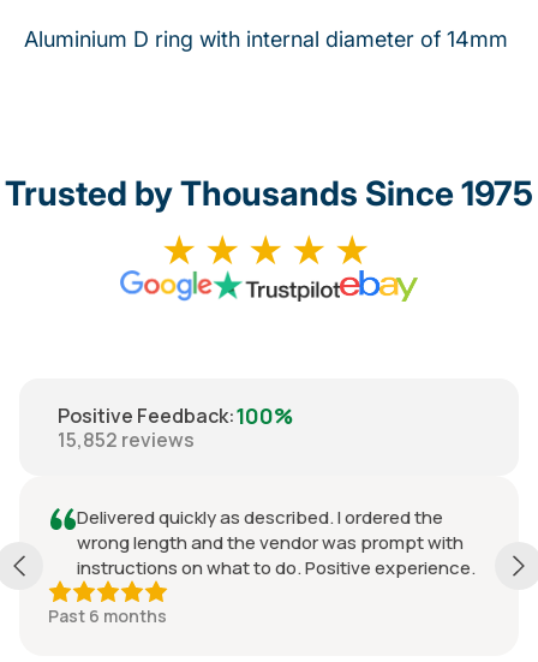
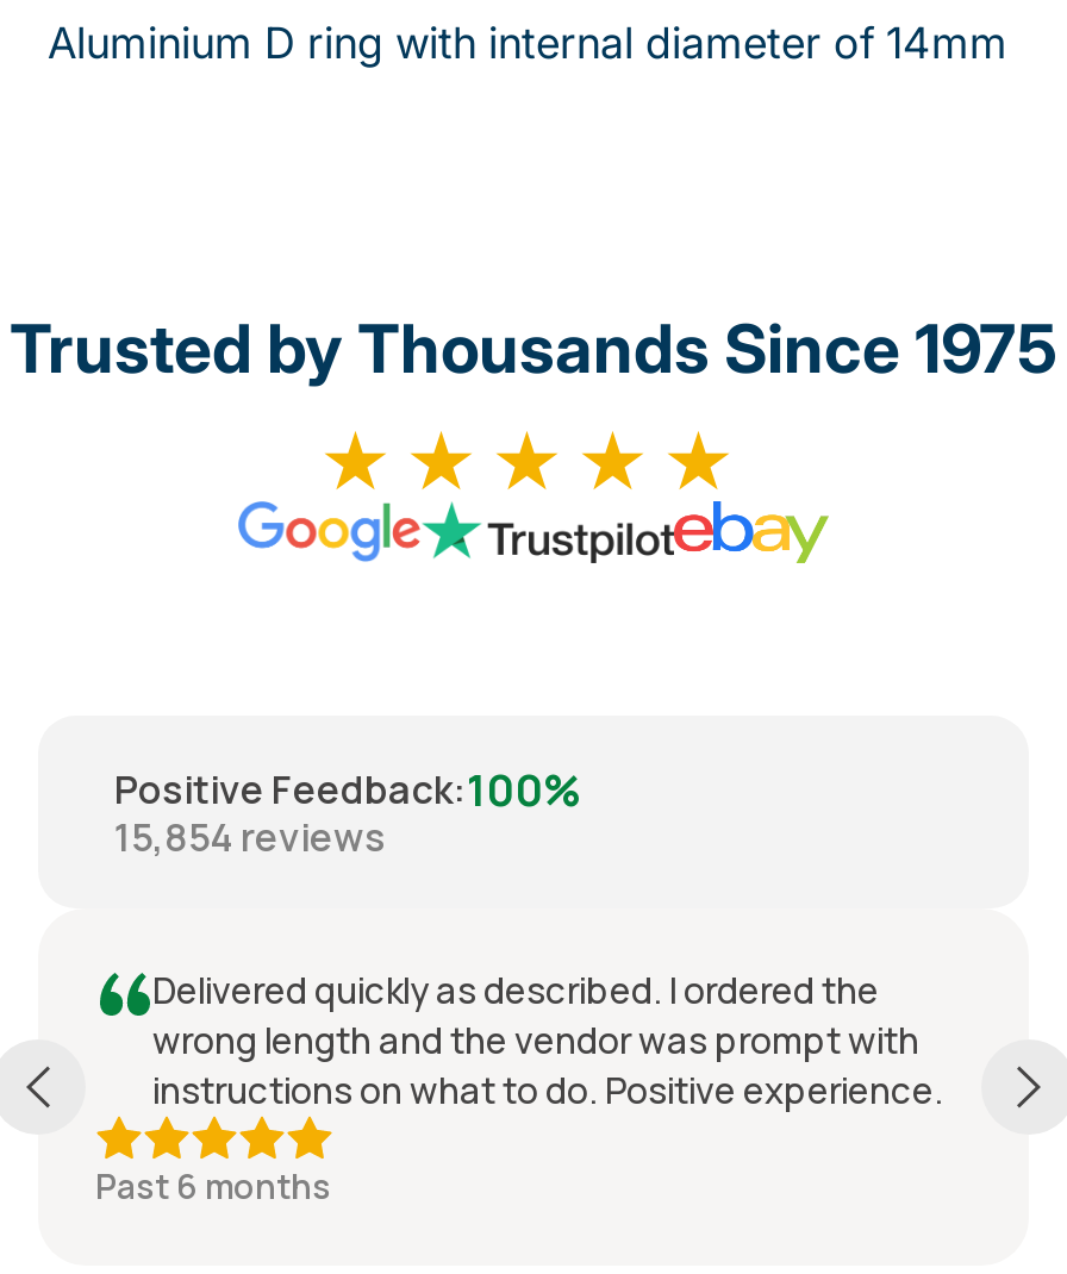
[58,427,195,453] 15,852 reviews -> [114,812,386,864] 15,854 reviews

